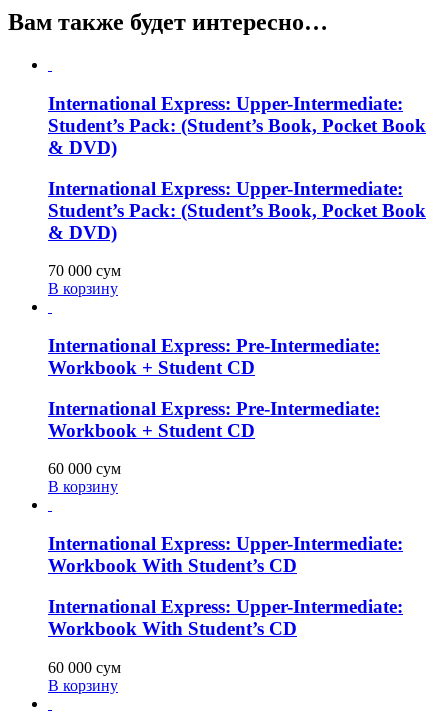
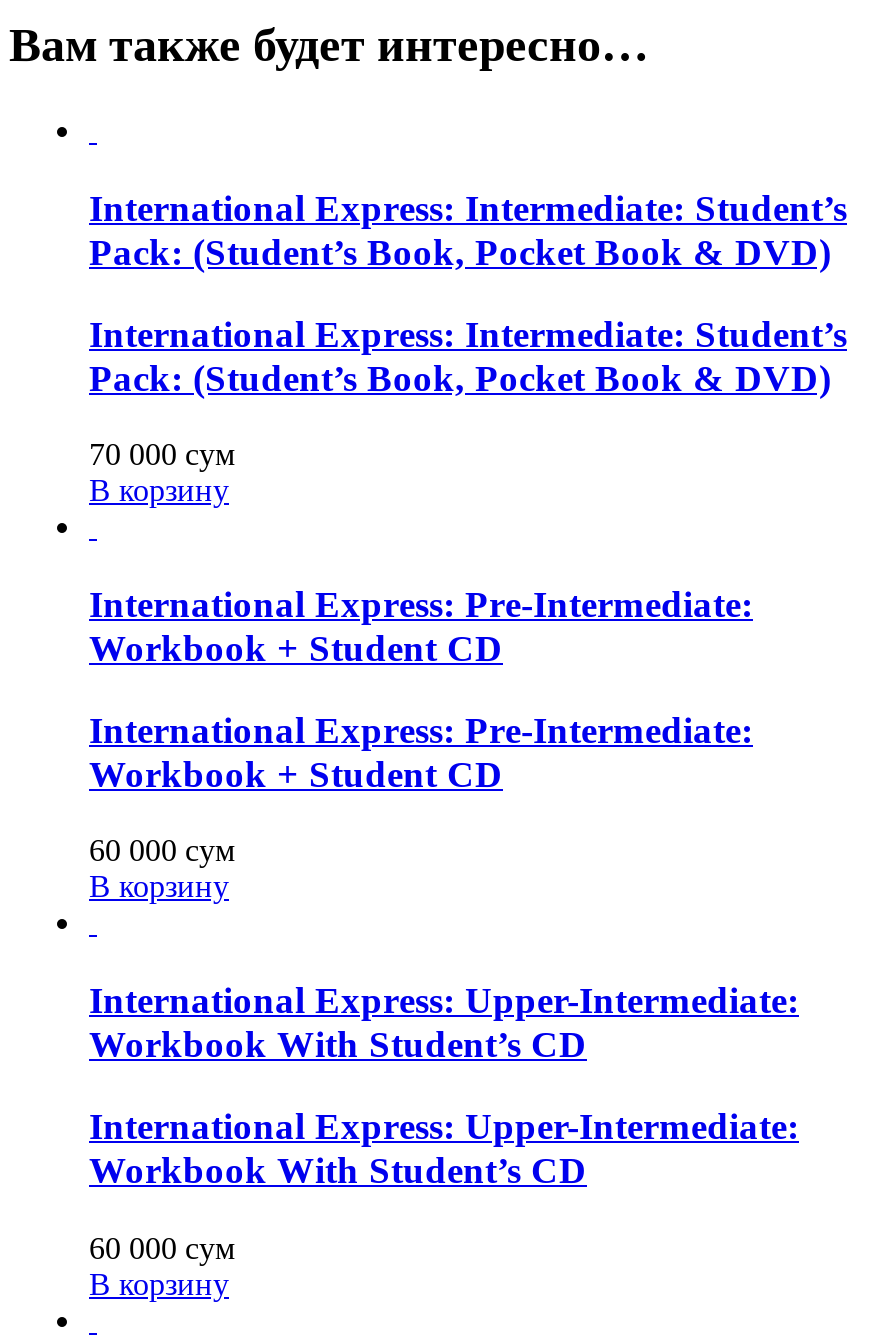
[48,93,426,158] International Express: Upper-Intermediate: | Student’s Pack: (Student’s Book, Pocket Book | & DVD) -> [89,187,847,273] International Express: Intermediate: Student’s | Pack: (Student’s Book, Pocket Book & DVD)
[48,177,426,242] International Express: Upper-Intermediate: | Student’s Pack: (Student’s Book, Pocket Book | & DVD) -> [89,312,847,398] International Express: Intermediate: Student’s | Pack: (Student’s Book, Pocket Book & DVD)

